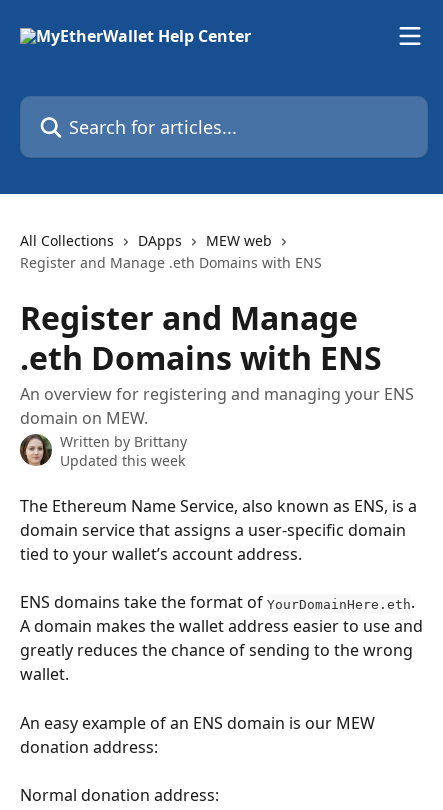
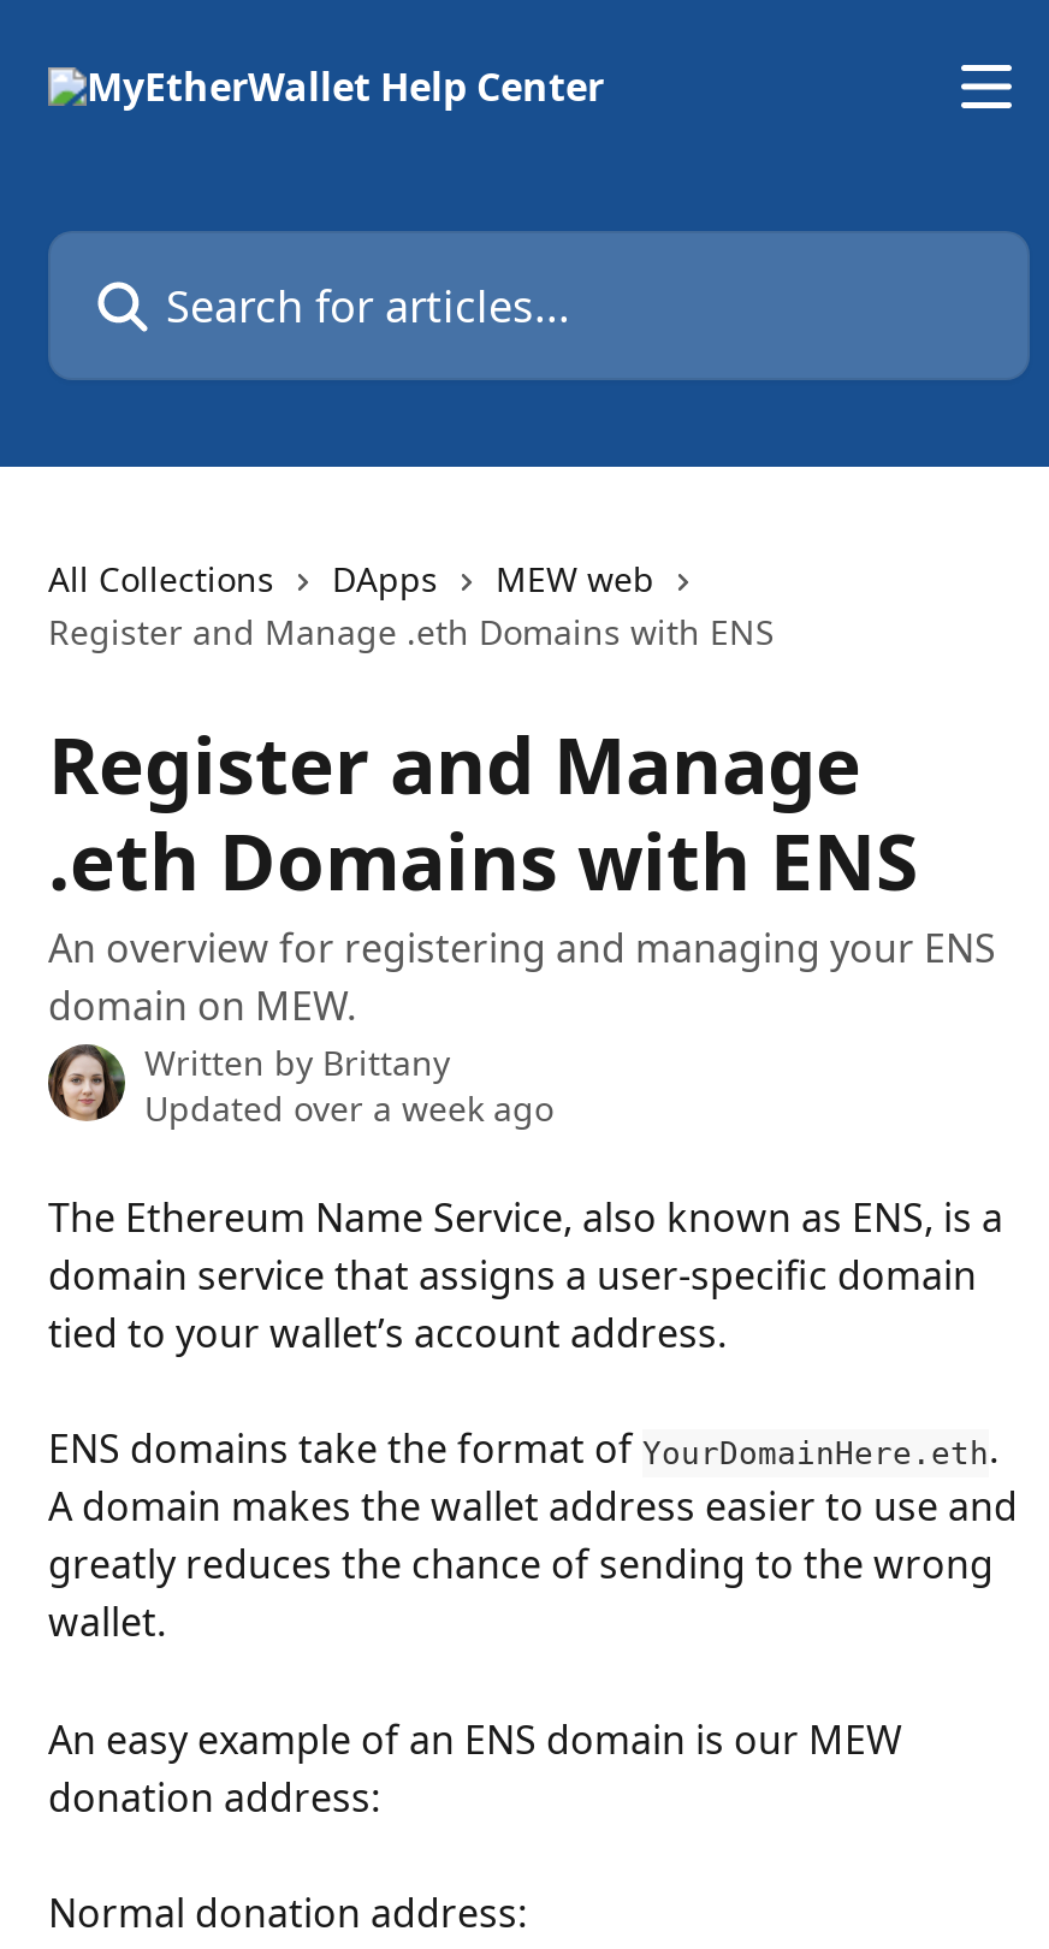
[60,451,185,470] Updated this week -> [144,1085,553,1131] Updated over a week ago

